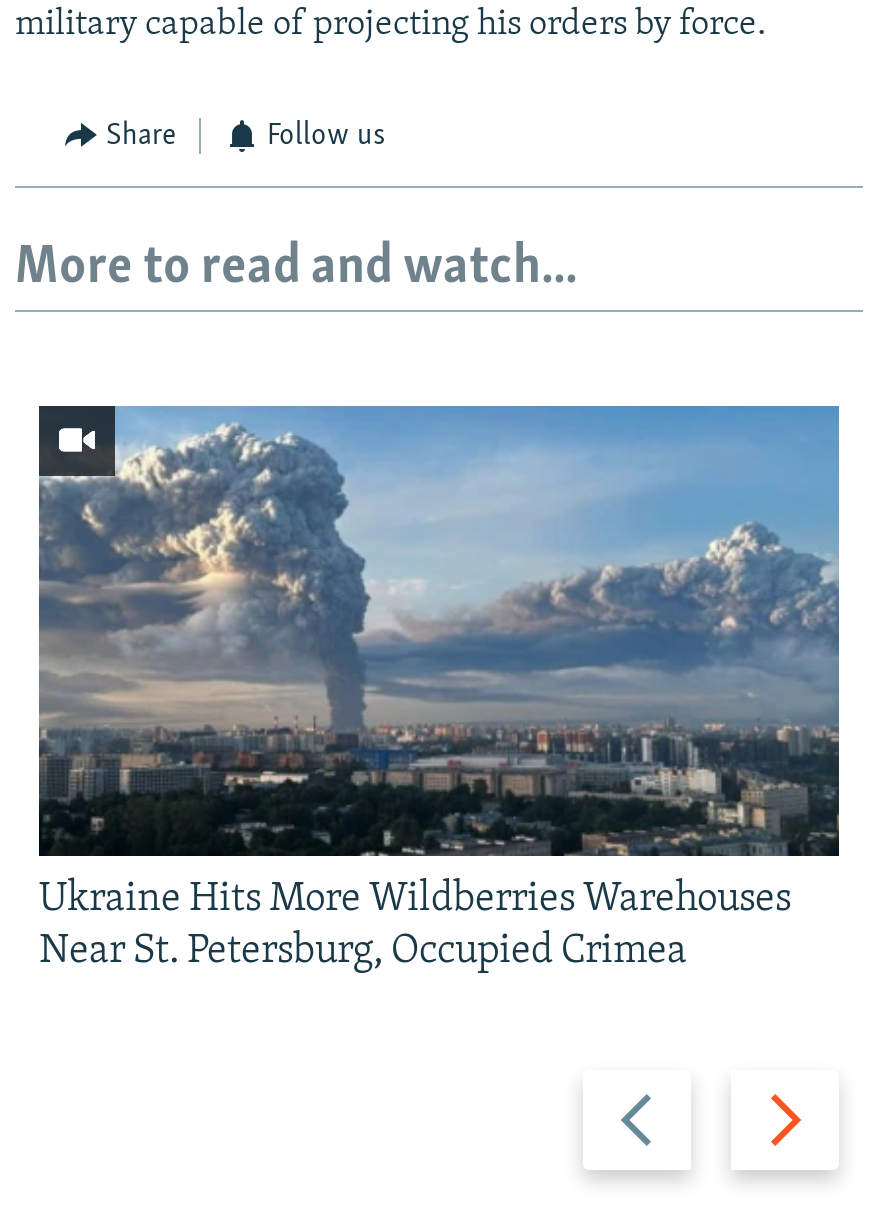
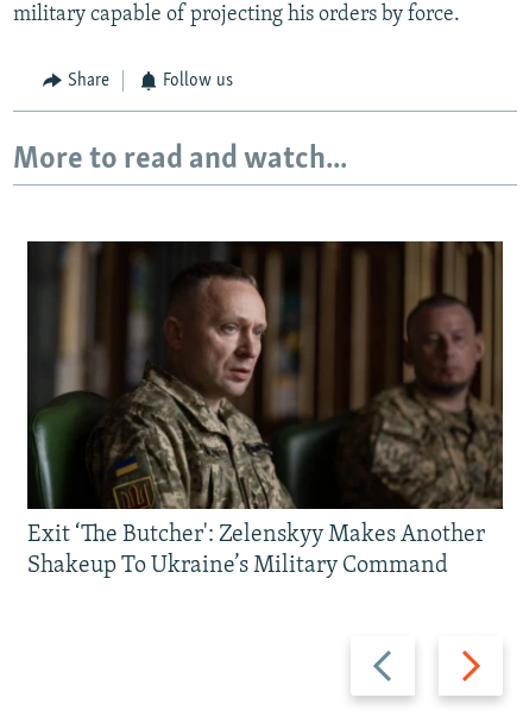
[37,404,841,973] [image] | Ukraine Hits More Wildberries Warehouses | Near St. Petersburg, Occupied Crimea -> [26,240,504,578] [image] | Exit ‘The Butcher': Zelenskyy Makes Another | Shakeup To Ukraine’s Military Command

